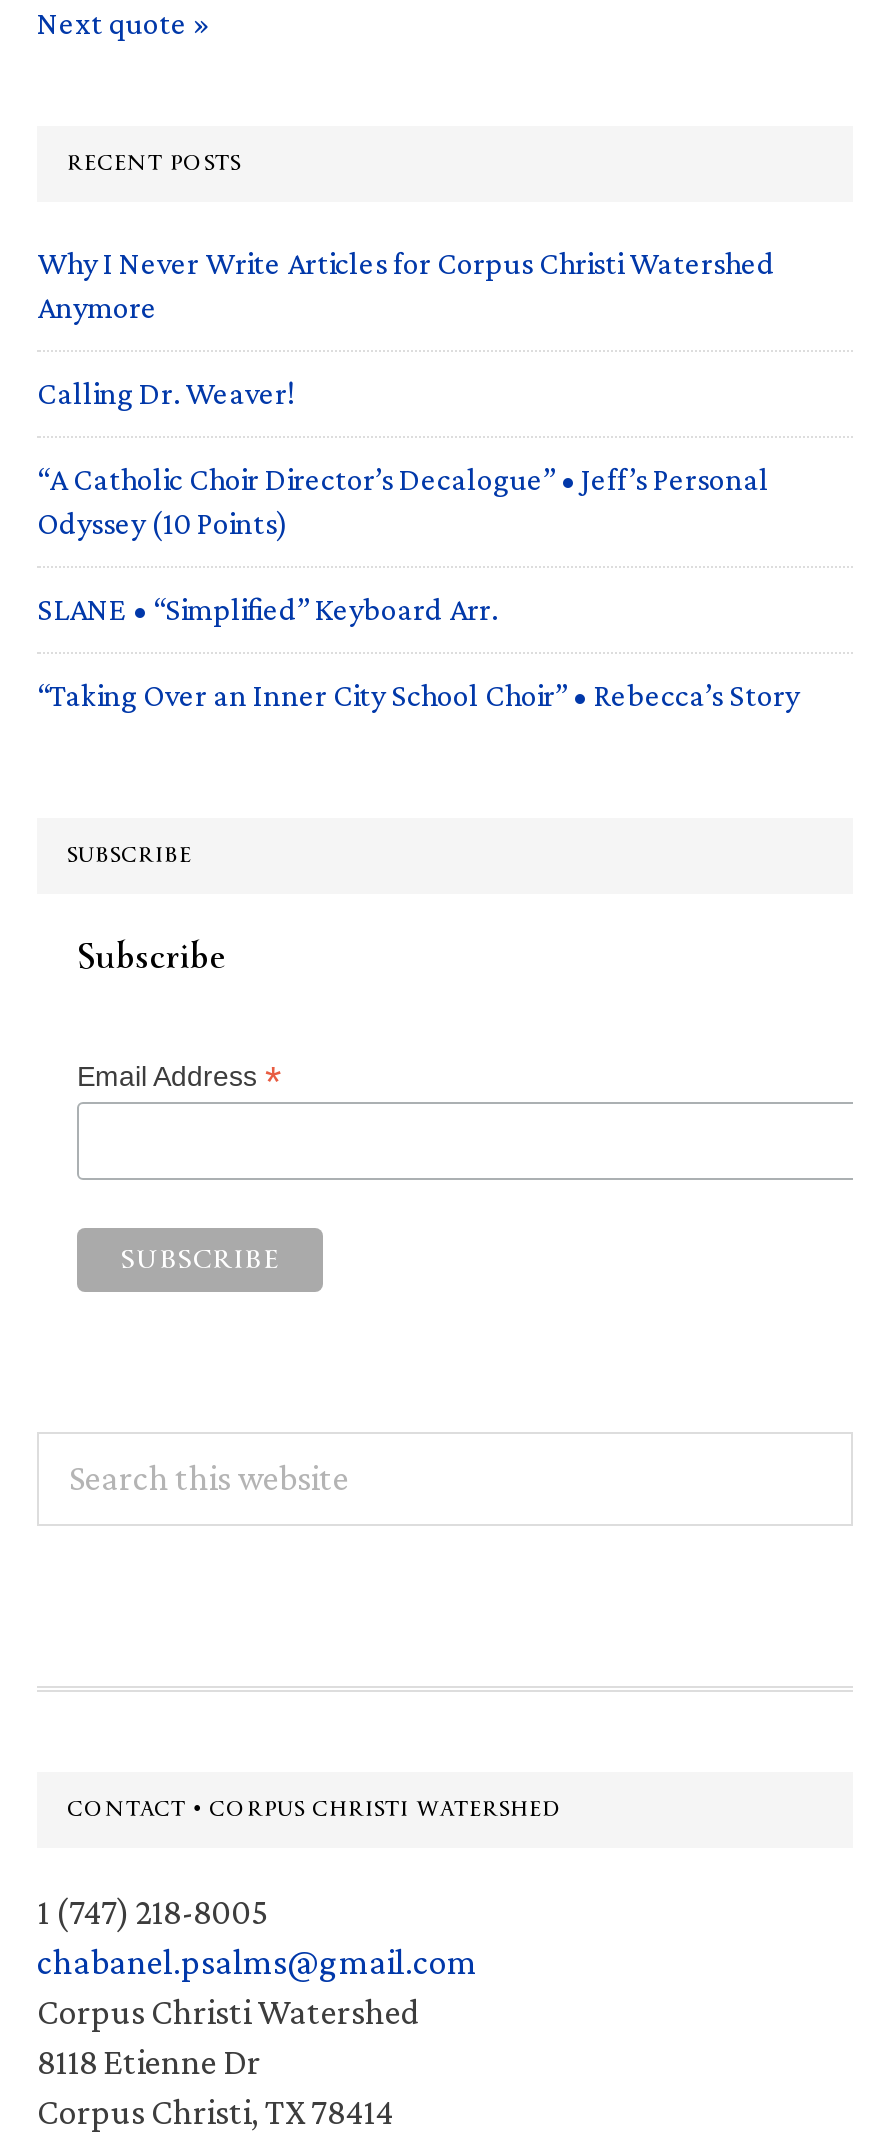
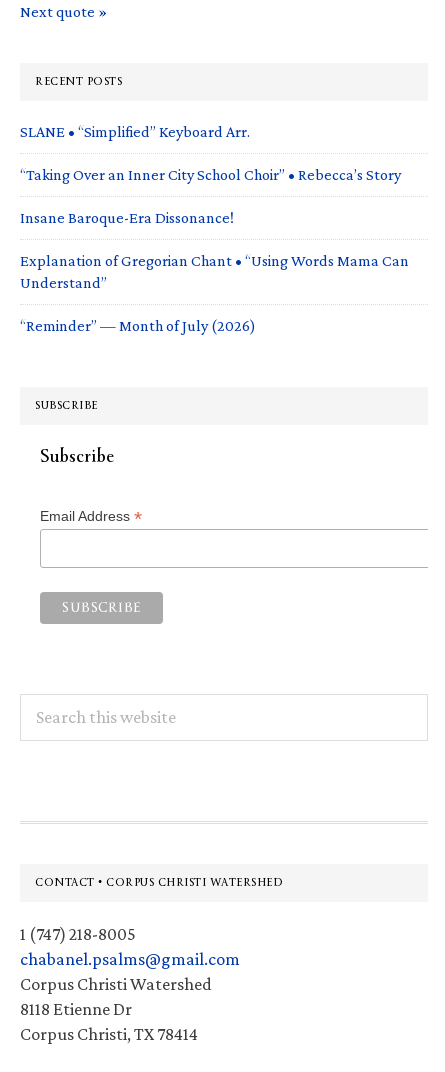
[37,245,775,539] Why I Never Write Articles for Corpus Christi Watershed | Anymore | Calling Dr. Weaver! | “A Catholic Choir Director’s Decalogue” • Jeff’s Personal | Odyssey (10 Points) -> none
moved [37,591,799,711] -> [20,123,401,183]: SLANE • “Simplified” Keyboard Arr. | “Taking Over an Inner City School Choir” • Rebecca’s Story
none -> [20,209,409,334] Insane Baroque-Era Dissonance! | Explanation of Gregorian Chant • “Using Words Mama Can | Understand” | “Reminder” — Month of July (2026)

